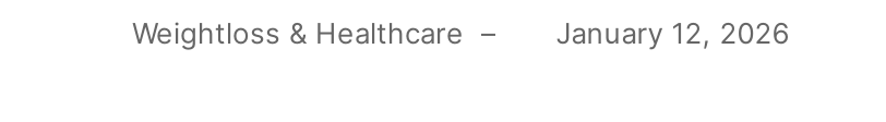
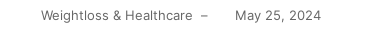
[132,16,789,51] Weightloss & Healthcare – January 12, 2026 -> [40,7,321,23] Weightloss & Healthcare – May 25, 2024

